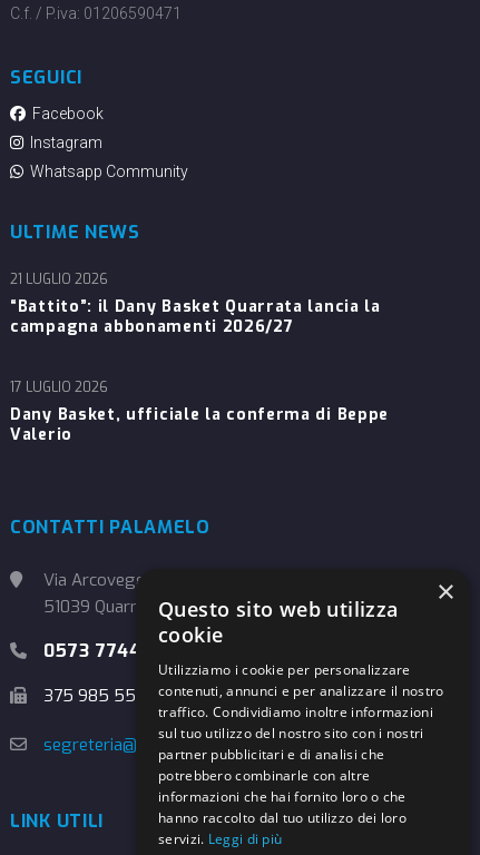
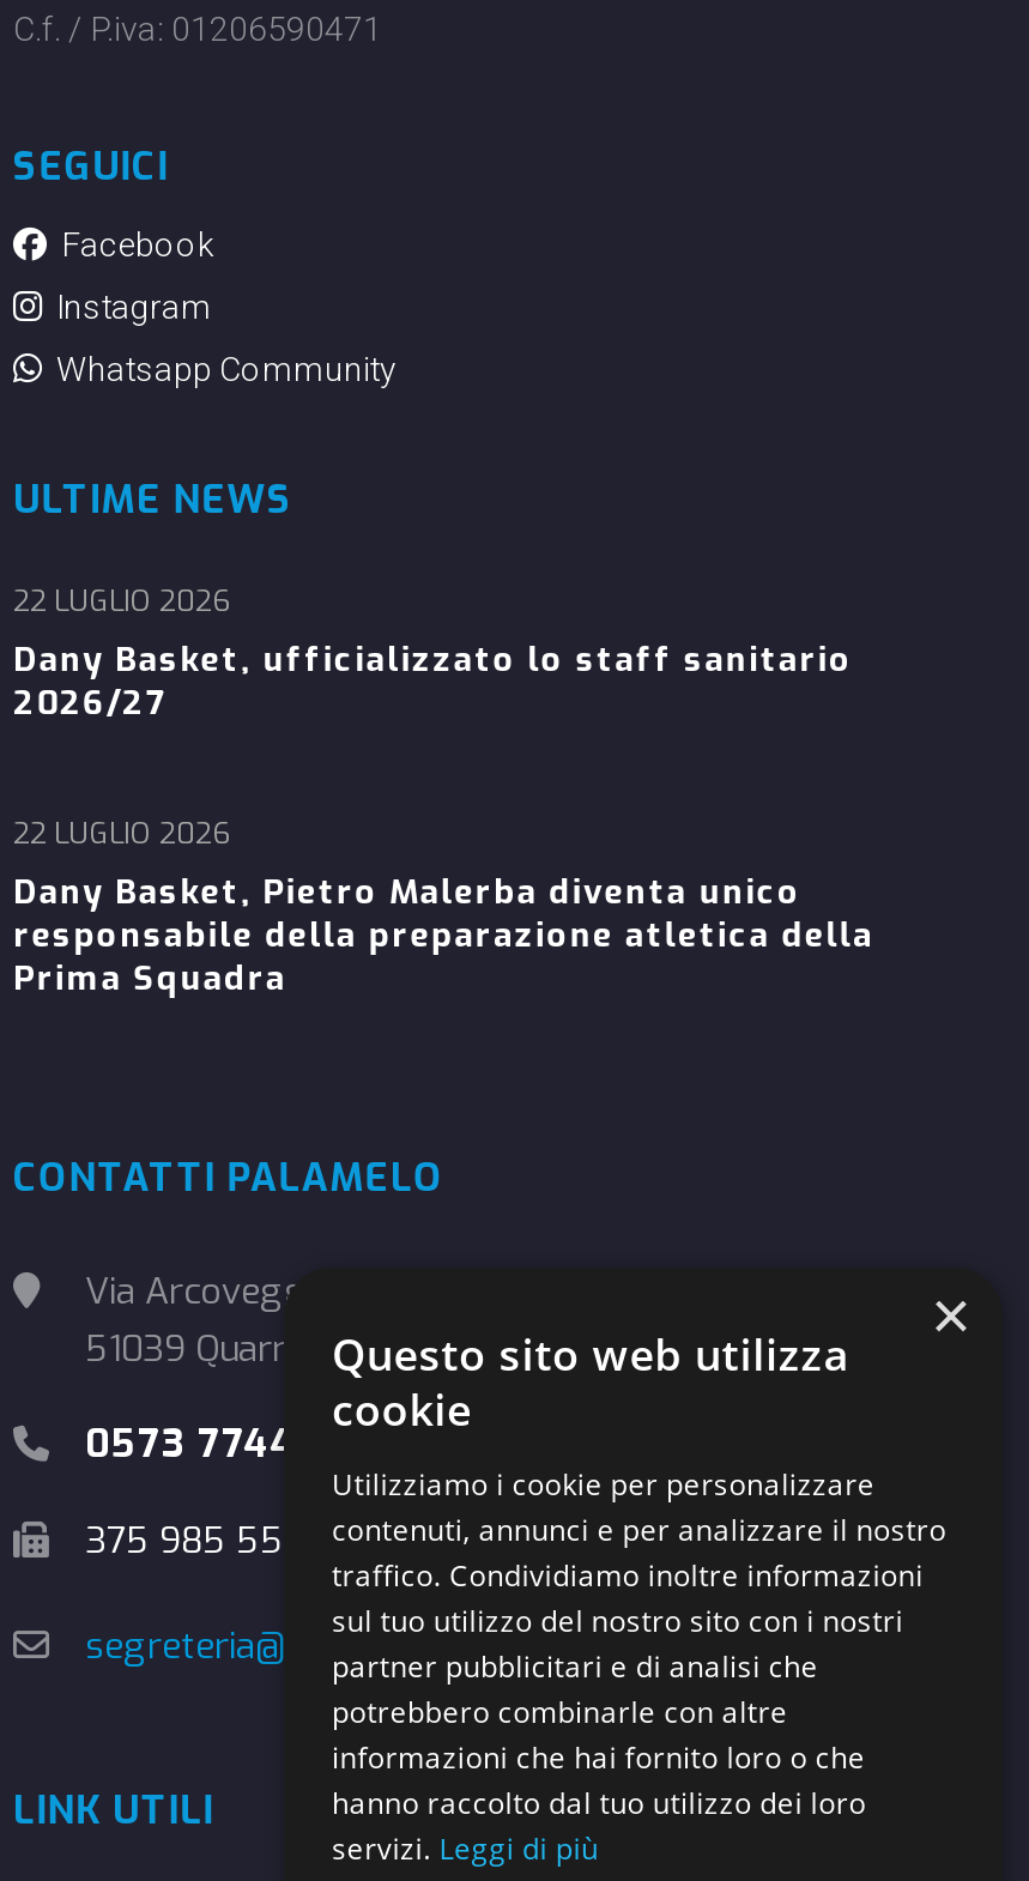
[10,271,108,288] 21 LUGLIO 2026 -> [13,583,231,621] 22 LUGLIO 2026
[10,296,381,337] “Battito”: il Dany Basket Quarrata lancia la | campagna abbonamenti 2026/27 -> [13,638,852,726] Dany Basket, ufficializzato lo staff sanitario | 2026/27
[10,379,108,396] 17 LUGLIO 2026 -> [13,815,231,853] 22 LUGLIO 2026
[10,404,389,445] Dany Basket, ufficiale la conferma di Beppe | Valerio -> [13,870,874,1002] Dany Basket, Pietro Malerba diventa unico | responsabile della preparazione atletica della | Prima Squadra

